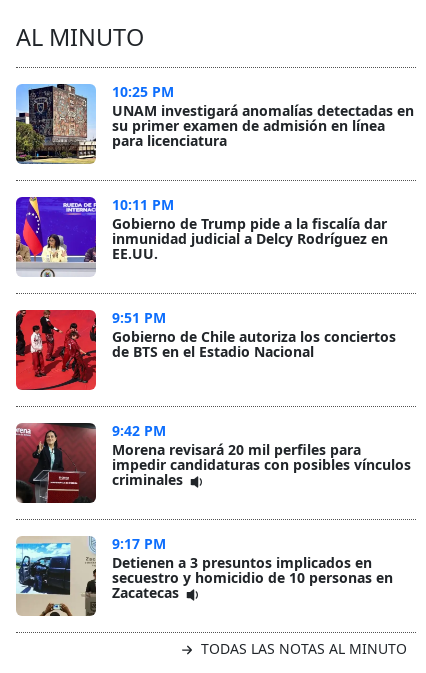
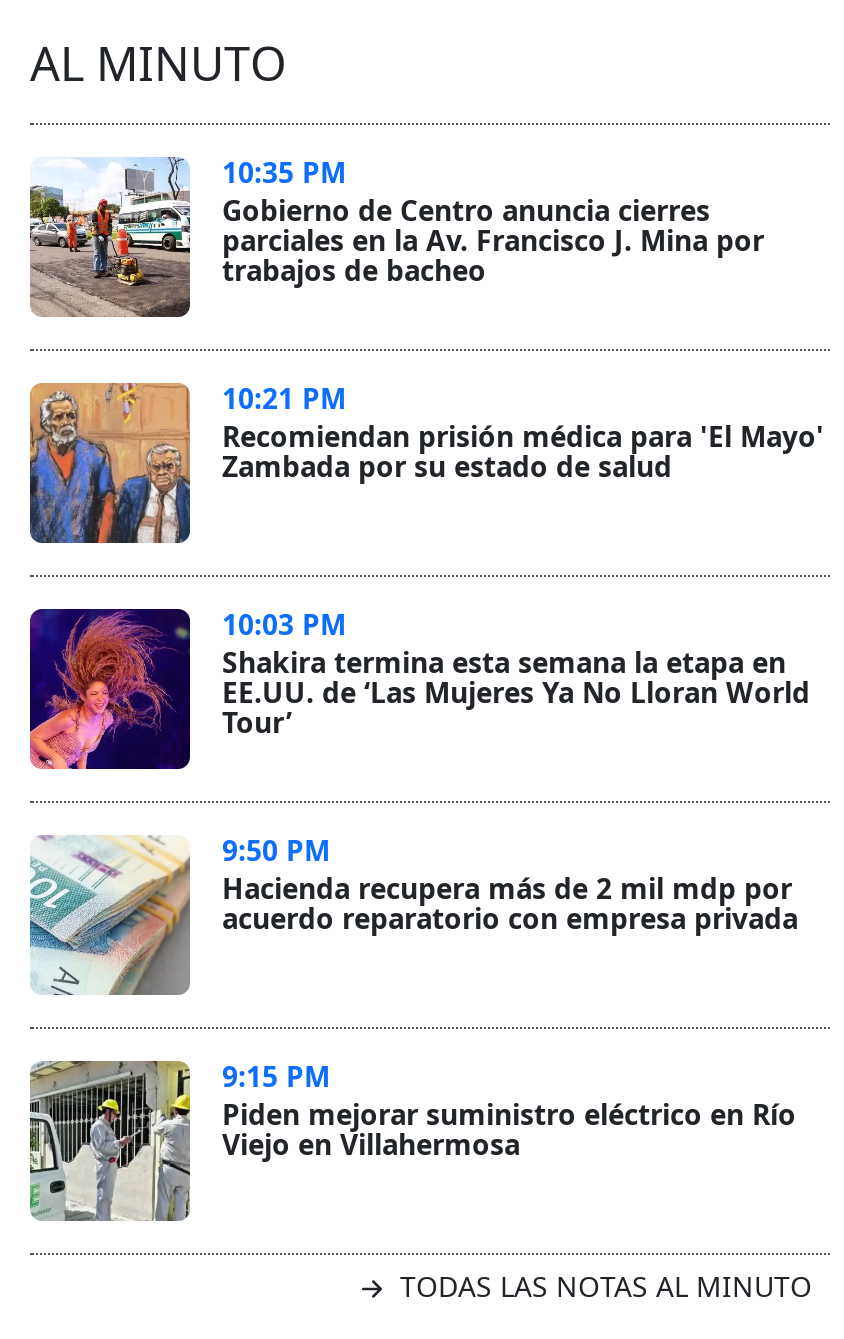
[16,81,414,165] [image] | 10:25 PM | UNAM investigará anomalías detectadas en | su primer examen de admisión en línea | para licenciatura -> [28,152,764,319] [image] | 10:35 PM | Gobierno de Centro anuncia cierres | parciales en la Av. Francisco J. Mina por | trabajos de bacheo
[15,194,388,277] [image] | 10:11 PM | Gobierno de Trump pide a la fiscalía dar | inmunidad judicial a Delcy Rodríguez en | EE.UU. -> [28,378,824,545] [image] | 10:21 PM | Recomiendan prisión médica para 'El Mayo' | Zambada por su estado de salud
[15,307,396,391] [image] | 9:51 PM | Gobierno de Chile autoriza los conciertos | de BTS en el Estadio Nacional -> [28,604,810,771] [image] | 10:03 PM | Shakira termina esta semana la etapa en | EE.UU. de ‘Las Mujeres Ya No Lloran World | Tour’
[15,420,411,504] [image] | 9:42 PM | Morena revisará 20 mil perfiles para | impedir candidaturas con posibles vínculos | criminales -> [28,830,798,997] [image] | 9:50 PM | Hacienda recupera más de 2 mil mdp por | acuerdo reparatorio con empresa privada
[15,533,393,616] [image] | 9:17 PM | Detienen a 3 presuntos implicados en | secuestro y homicidio de 10 personas en | Zacatecas -> [28,1056,796,1221] [image] | 9:15 PM | Piden mejorar suministro eléctrico en Río | Viejo en Villahermosa

